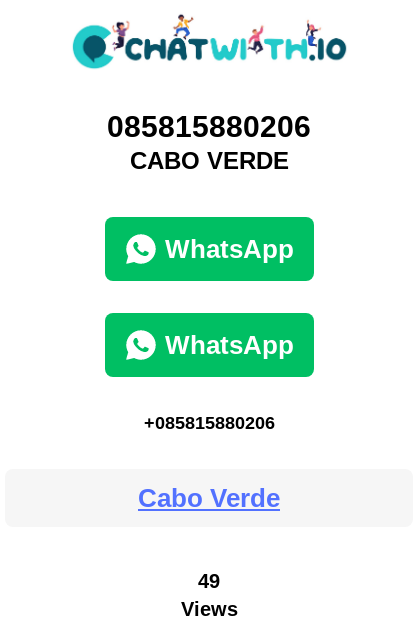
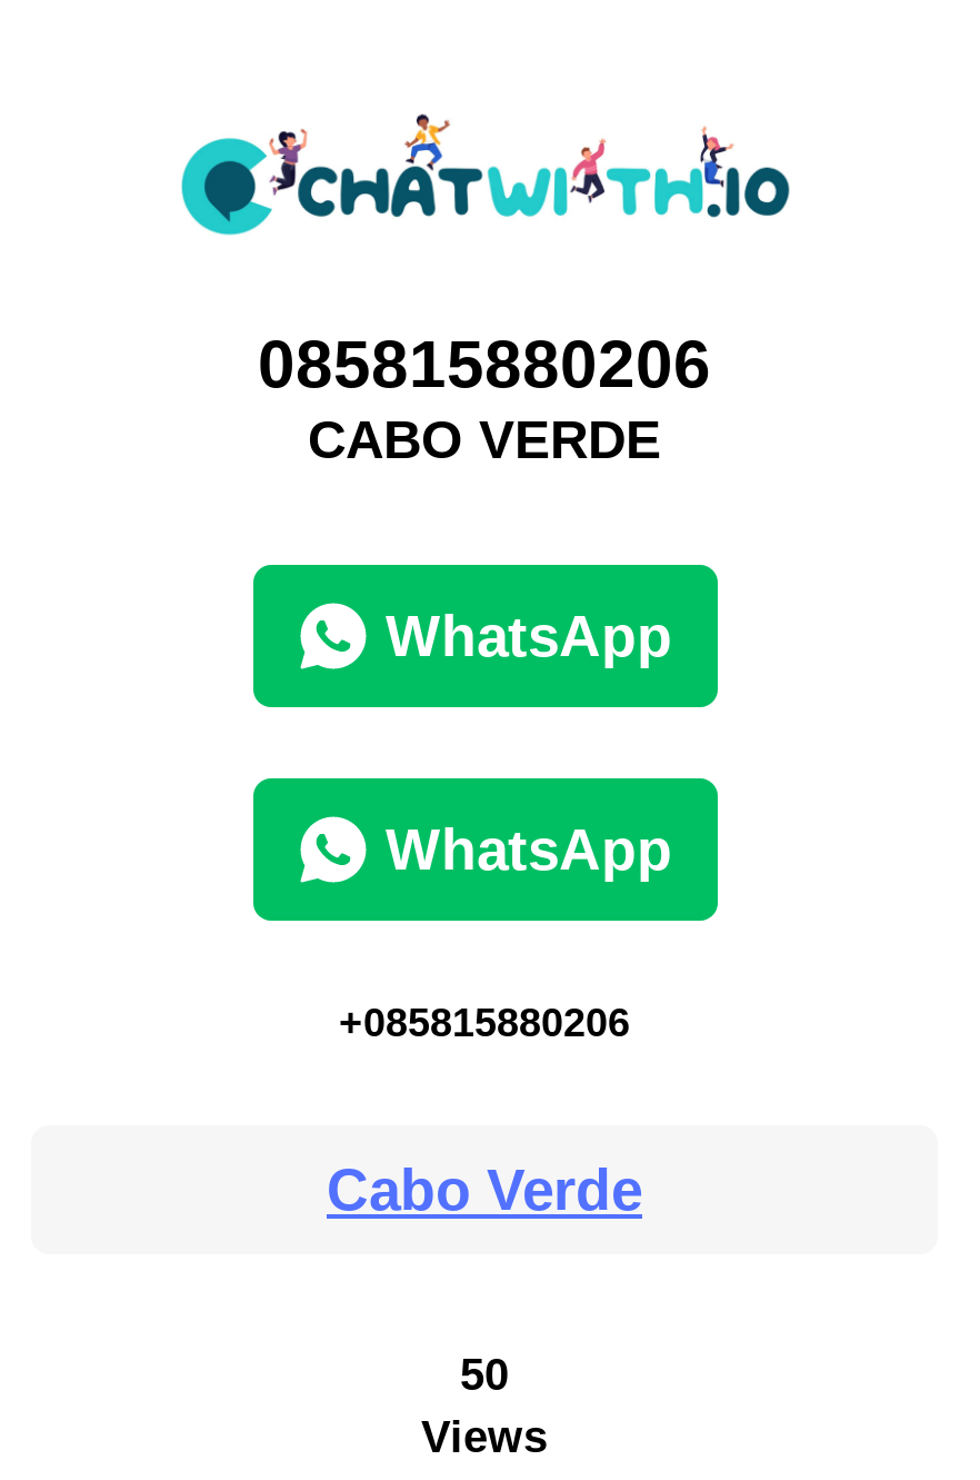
[198,570,220,592] 49 -> [460,1349,509,1398] 50

